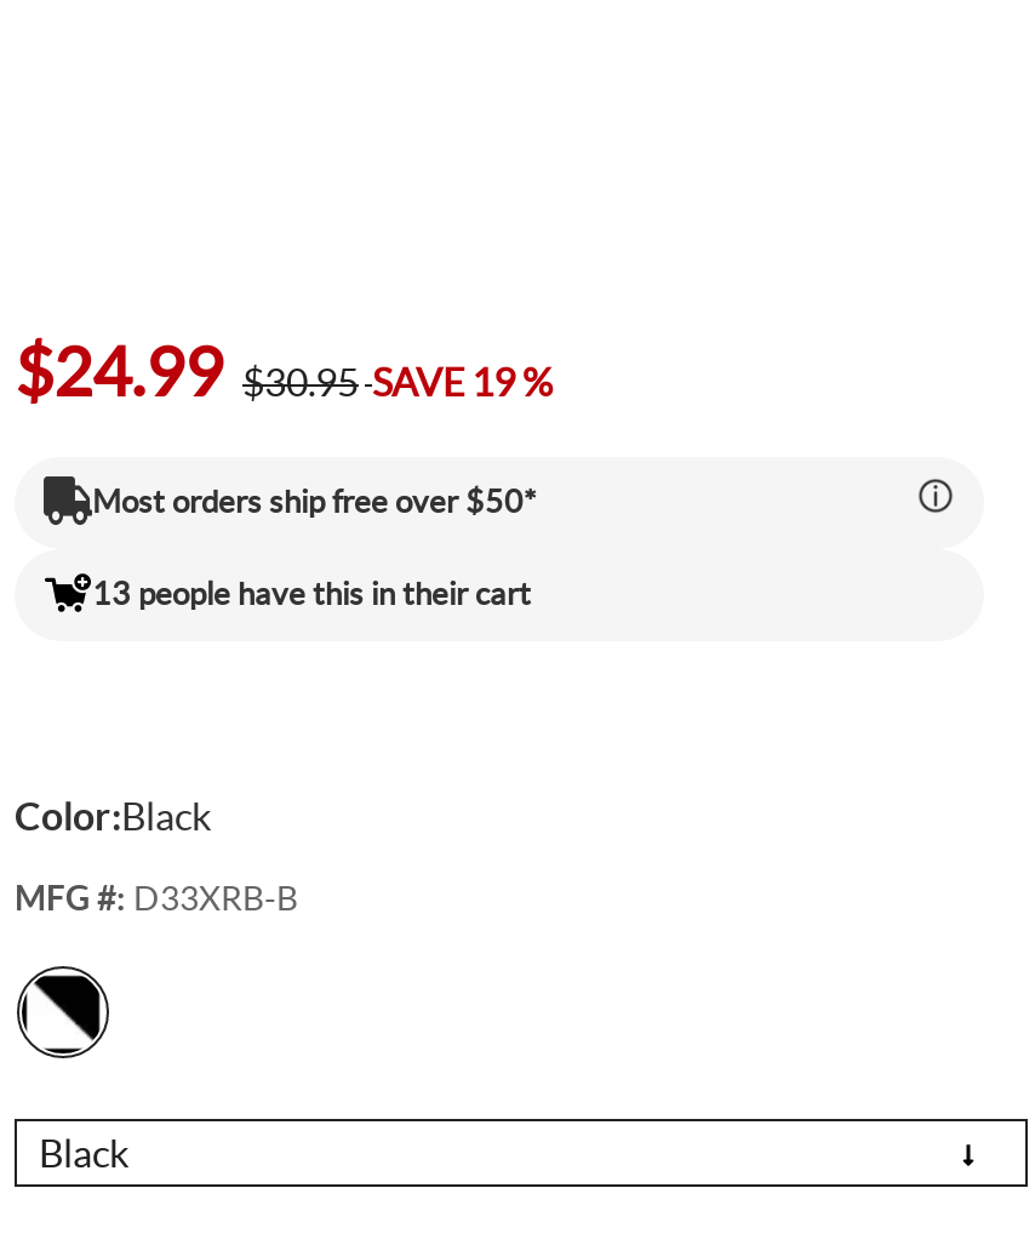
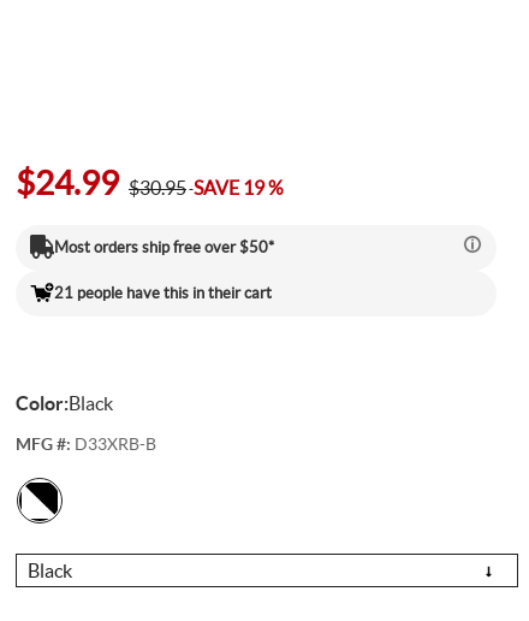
[92,575,531,611] 13 people have this in their cart -> [54,283,272,301] 21 people have this in their cart

